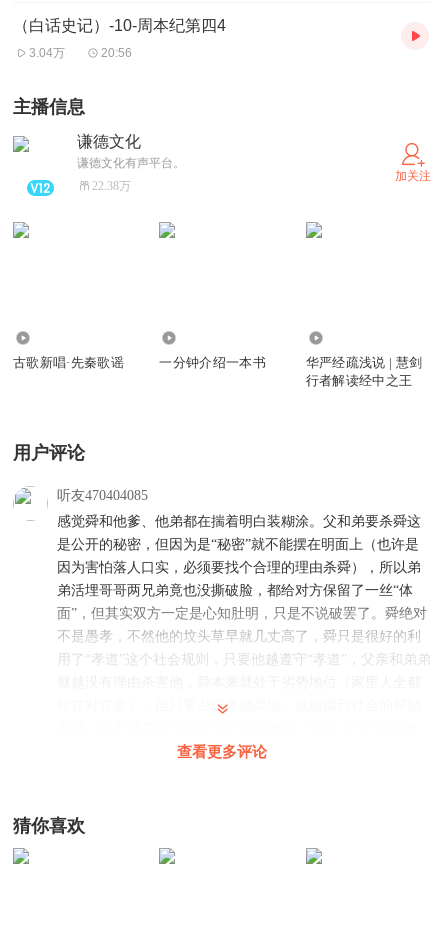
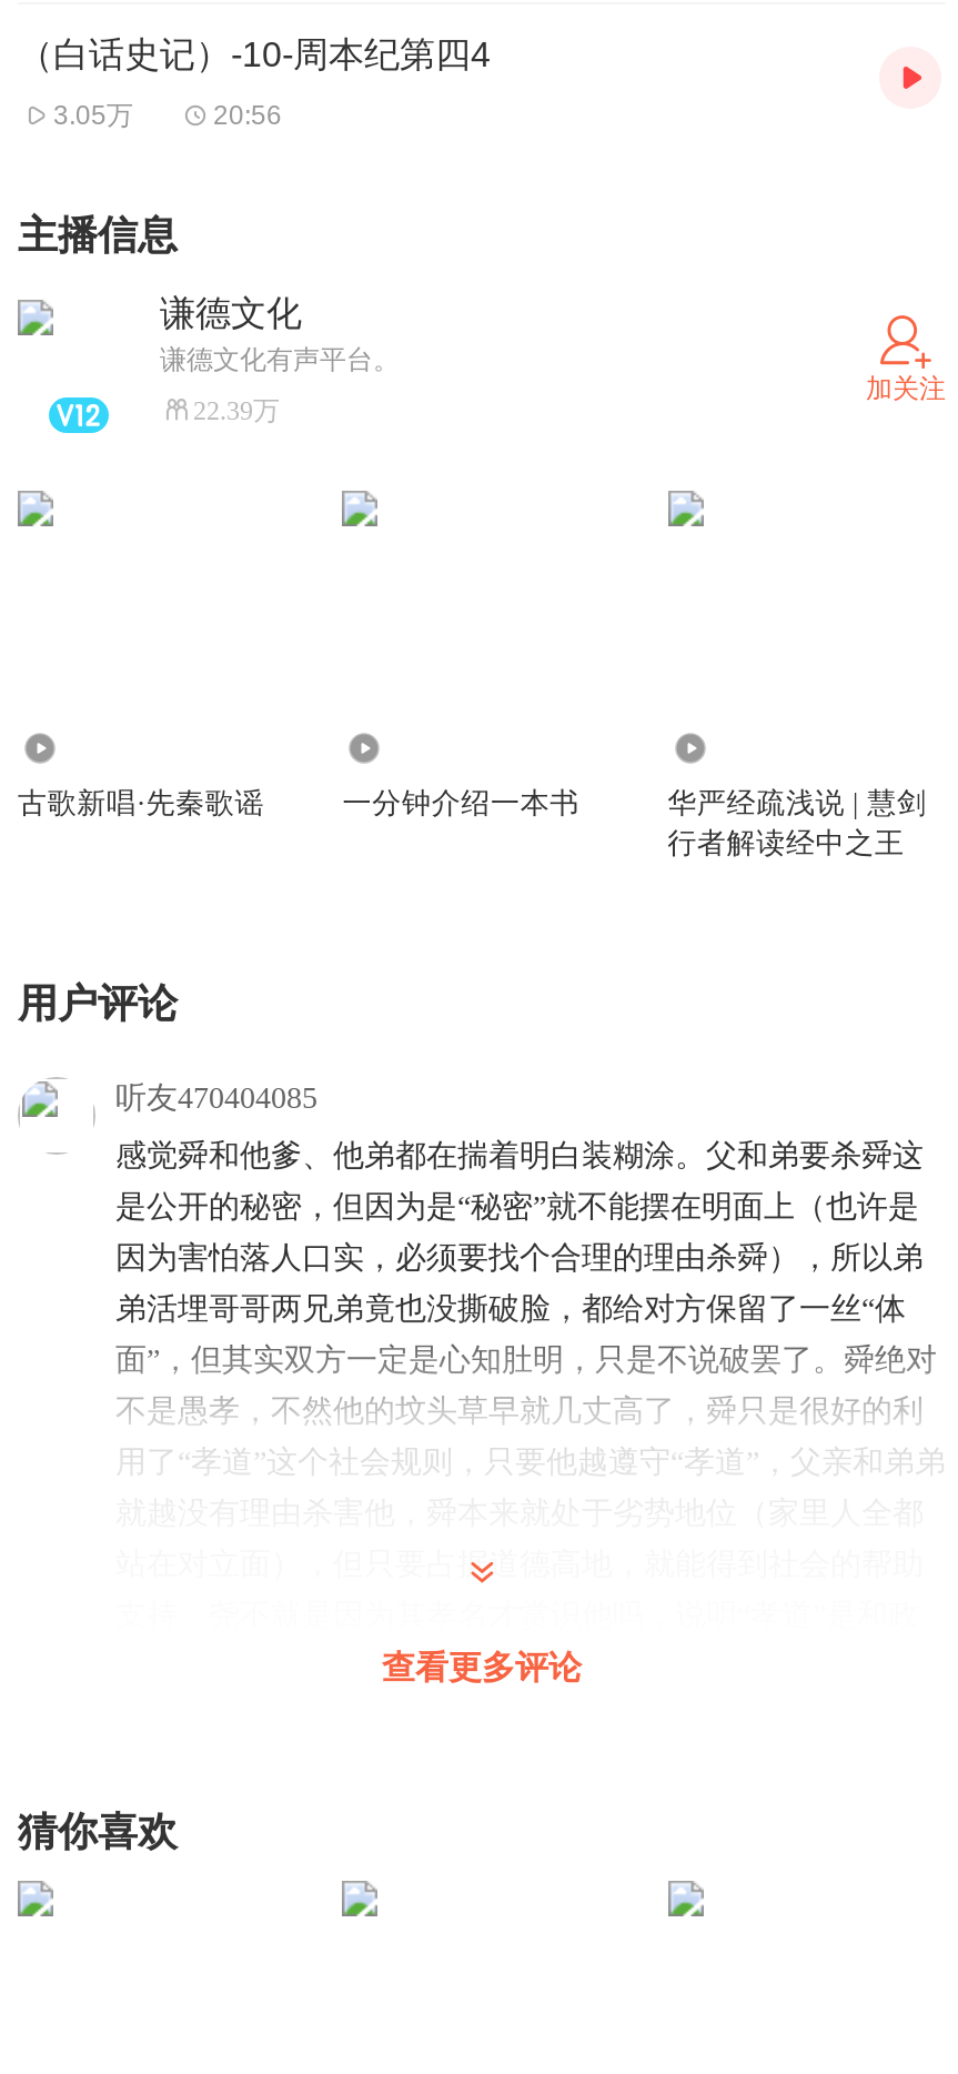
[29,46,65,60] 3.04万 -> [53,99,133,131] 3.05万
[92,179,131,193] 22.38万 -> [193,396,280,427] 22.39万

